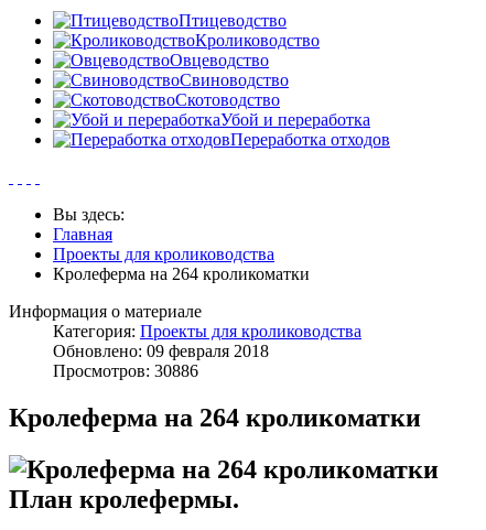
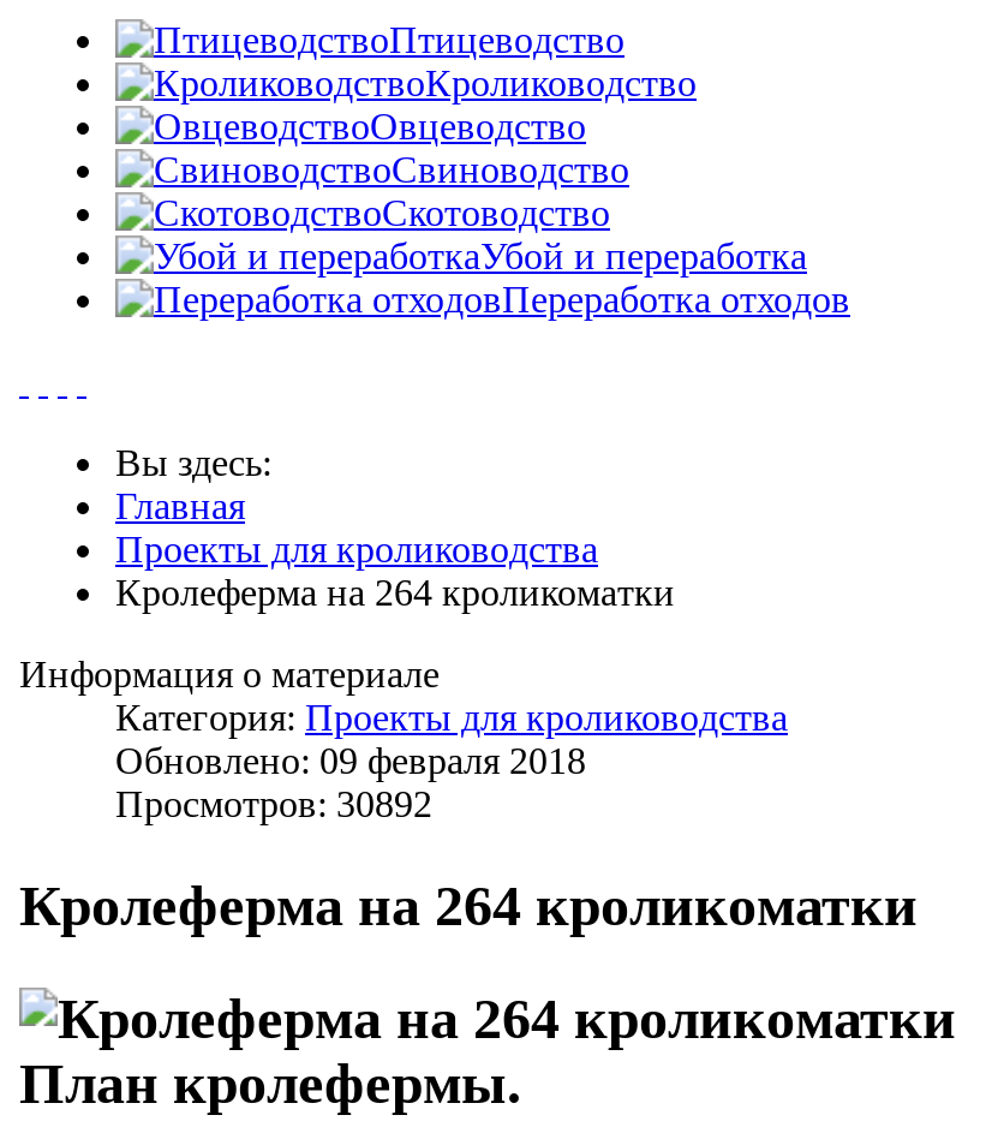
[53,362,198,381] Просмотров: 30886 -> [115,784,432,825] Просмотров: 30892

